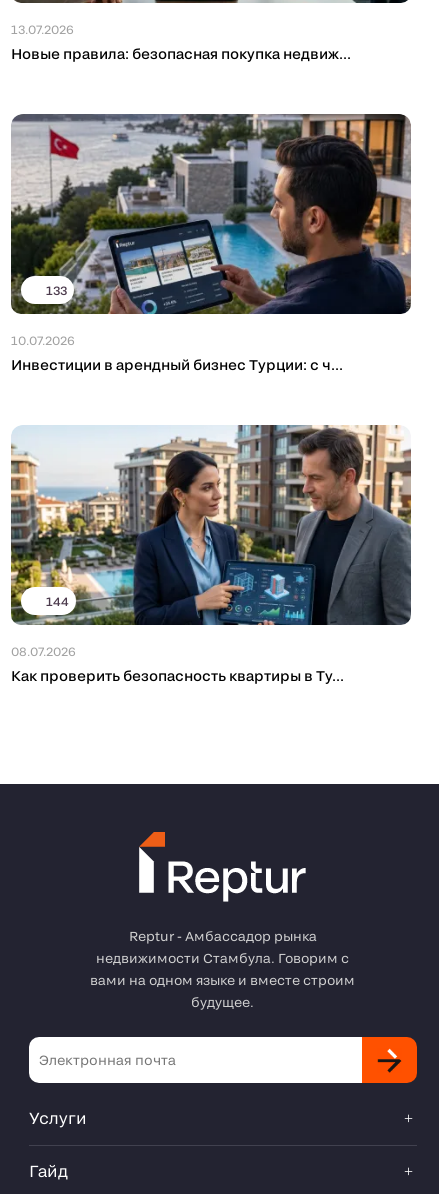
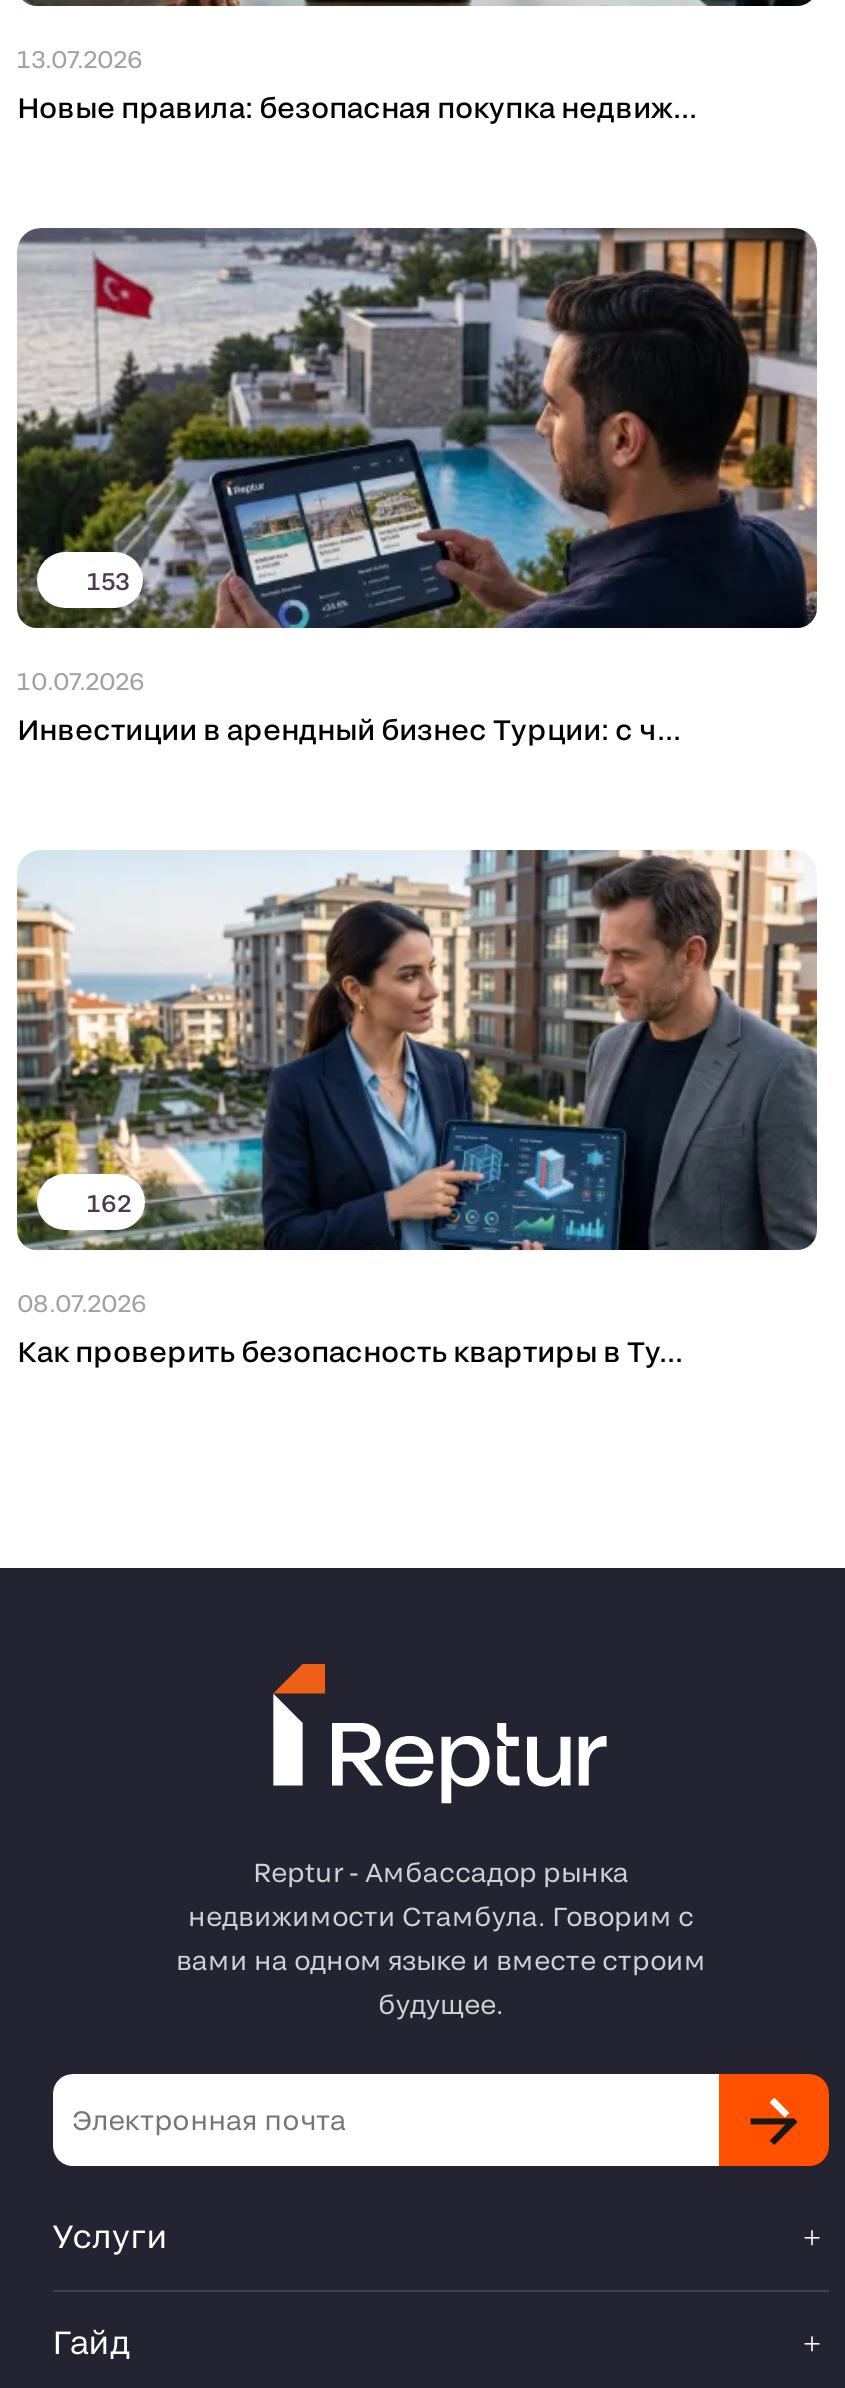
[43,283,67,297] 133 -> [81,567,129,595] 153
[43,594,69,608] 144 -> [81,1189,131,1217] 162

